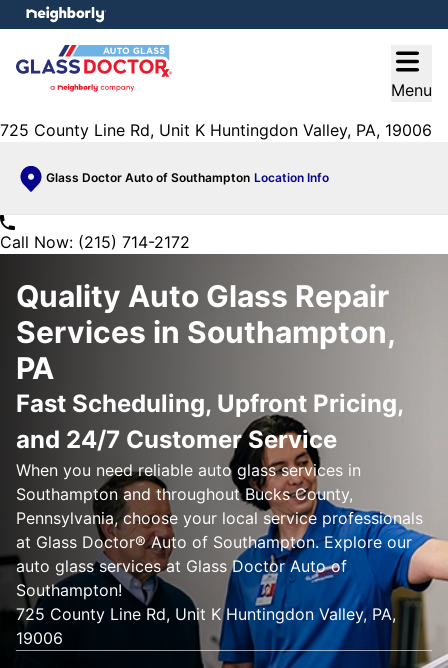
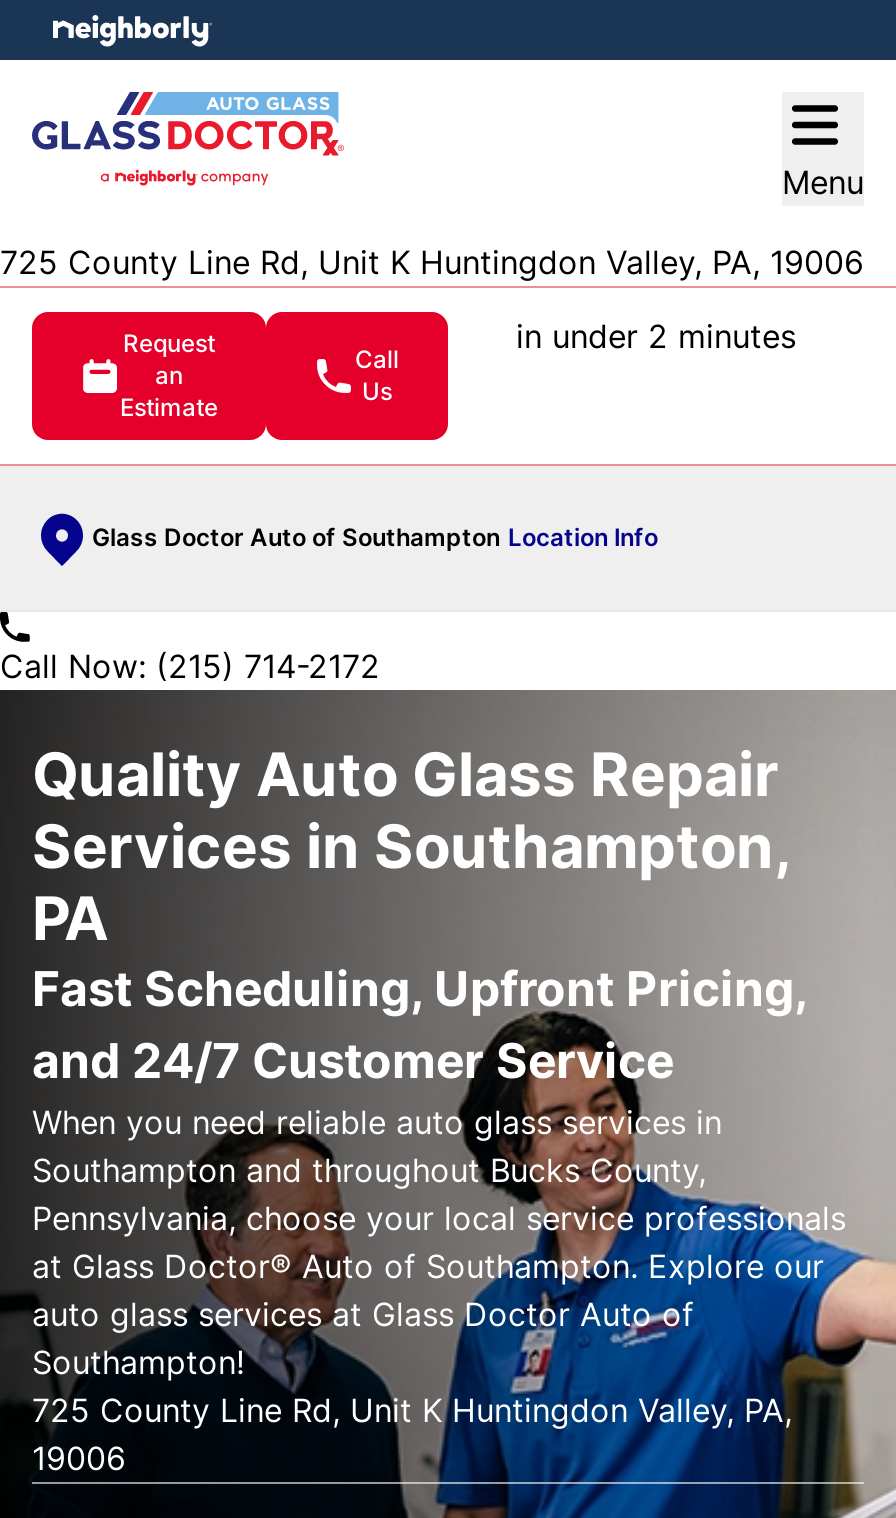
none -> [30,310,450,442] [image] | Request | an | Estimate
none -> [355,344,399,406] Call | Us
none -> [516,316,796,356] in under 2 minutes

